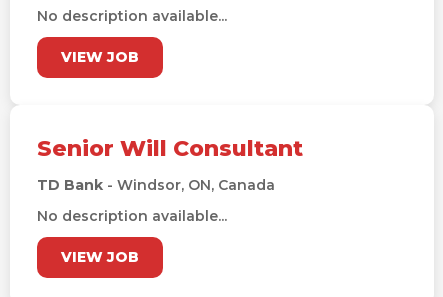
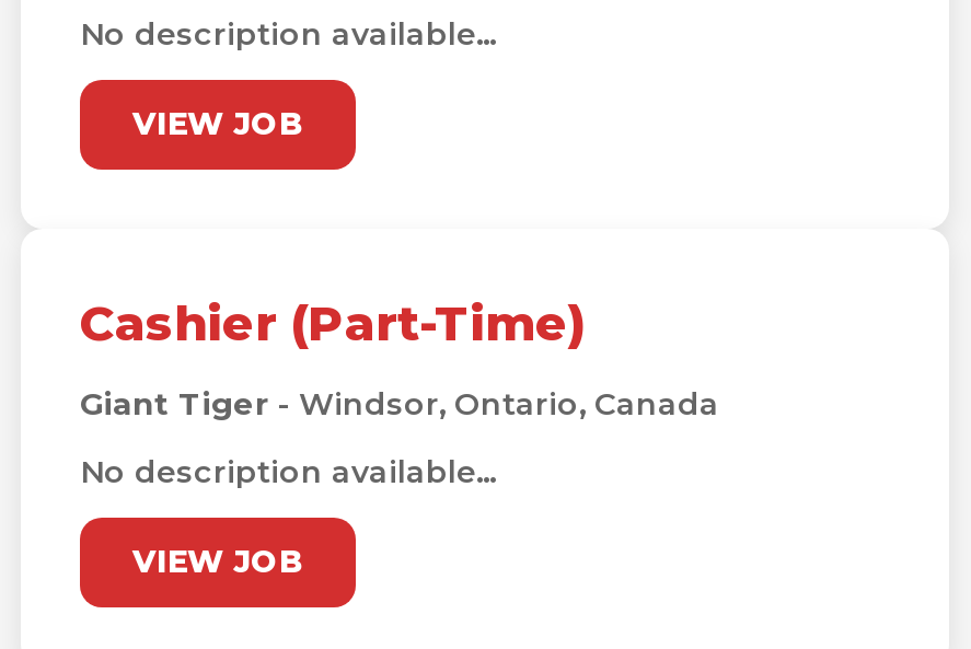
[37,135,303,162] Senior Will Consultant -> [80,294,588,354] Cashier (Part-Time)
[37,176,275,194] TD Bank - Windsor, ON, Canada -> [80,384,719,424] Giant Tiger - Windsor, Ontario, Canada

